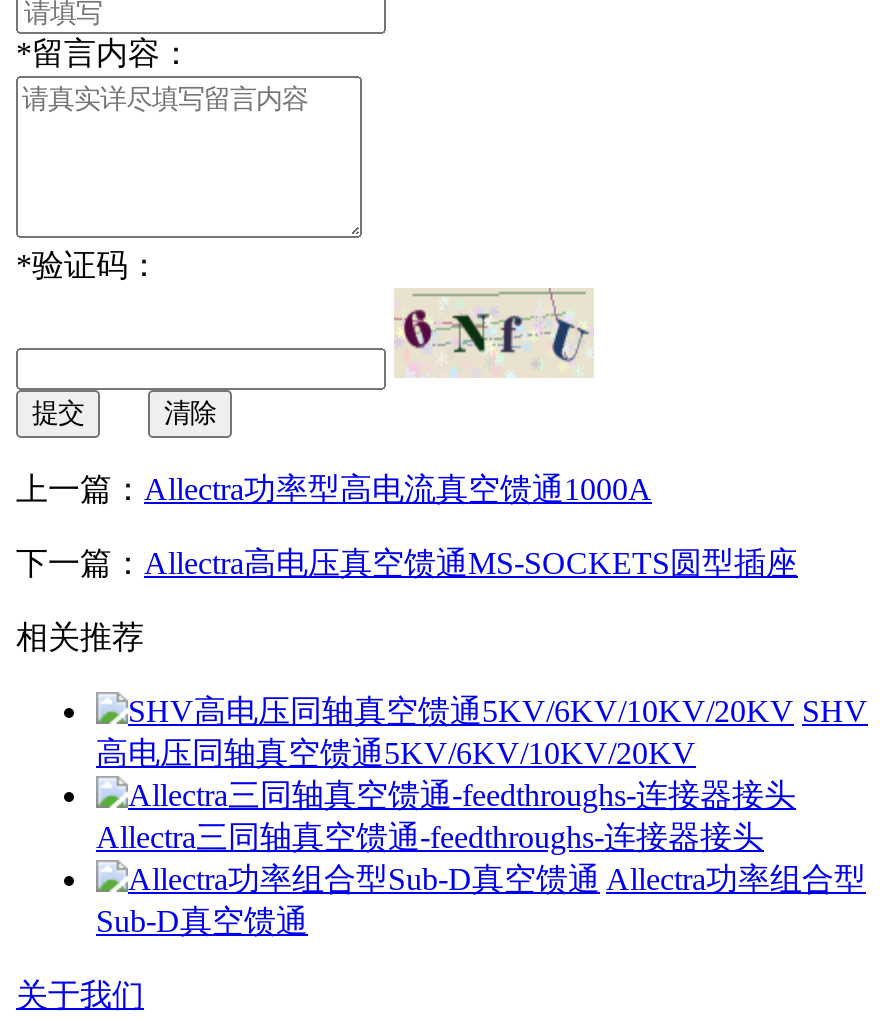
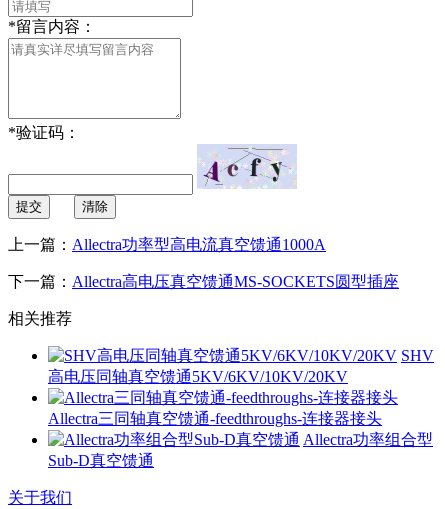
[394,288,594,378] [image] -> [197,144,297,189] [image]

